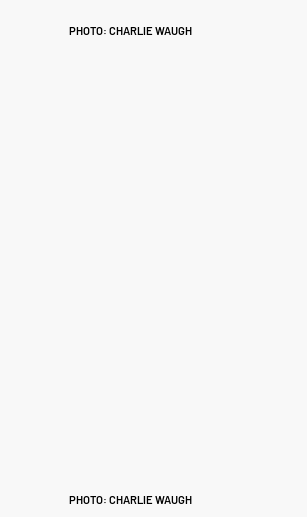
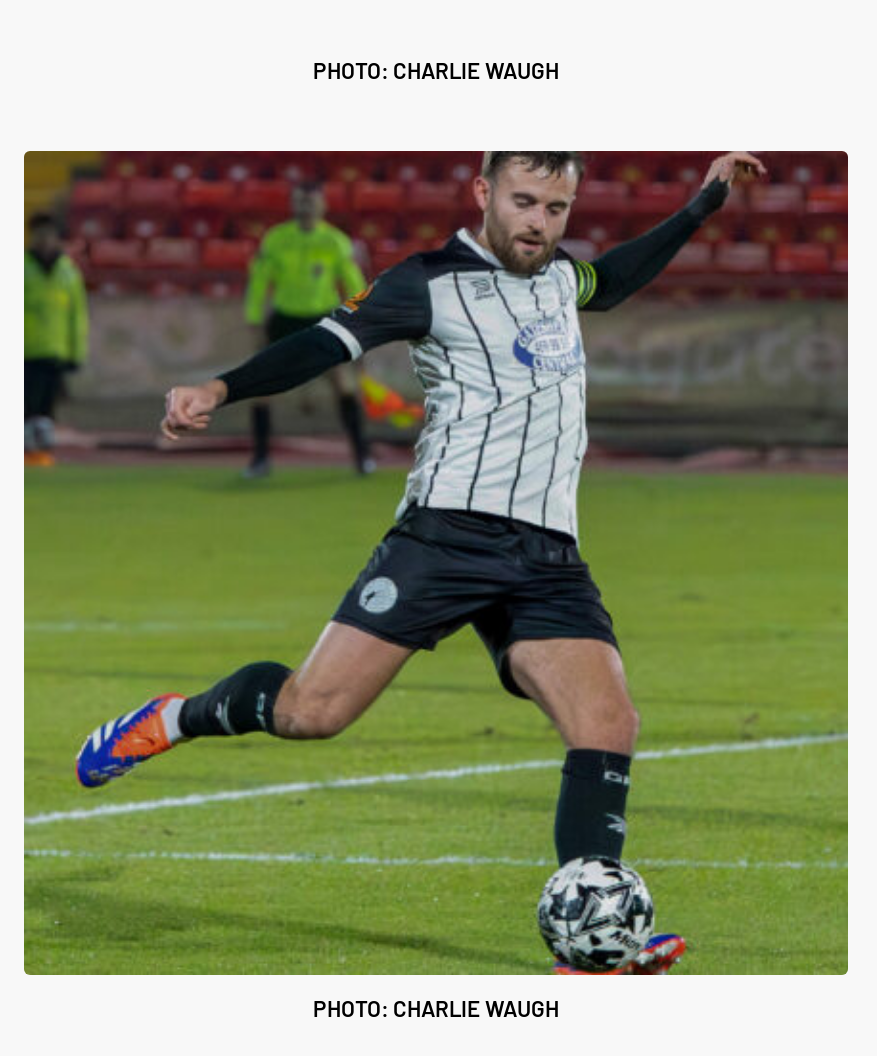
none -> [22,149,850,977] [image]

